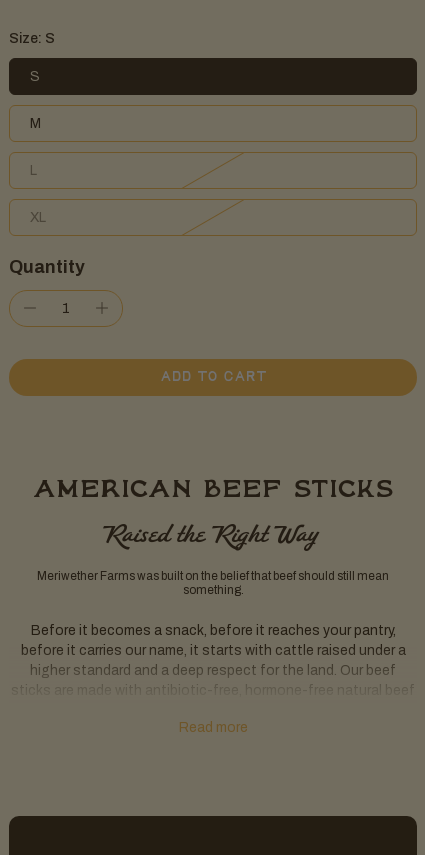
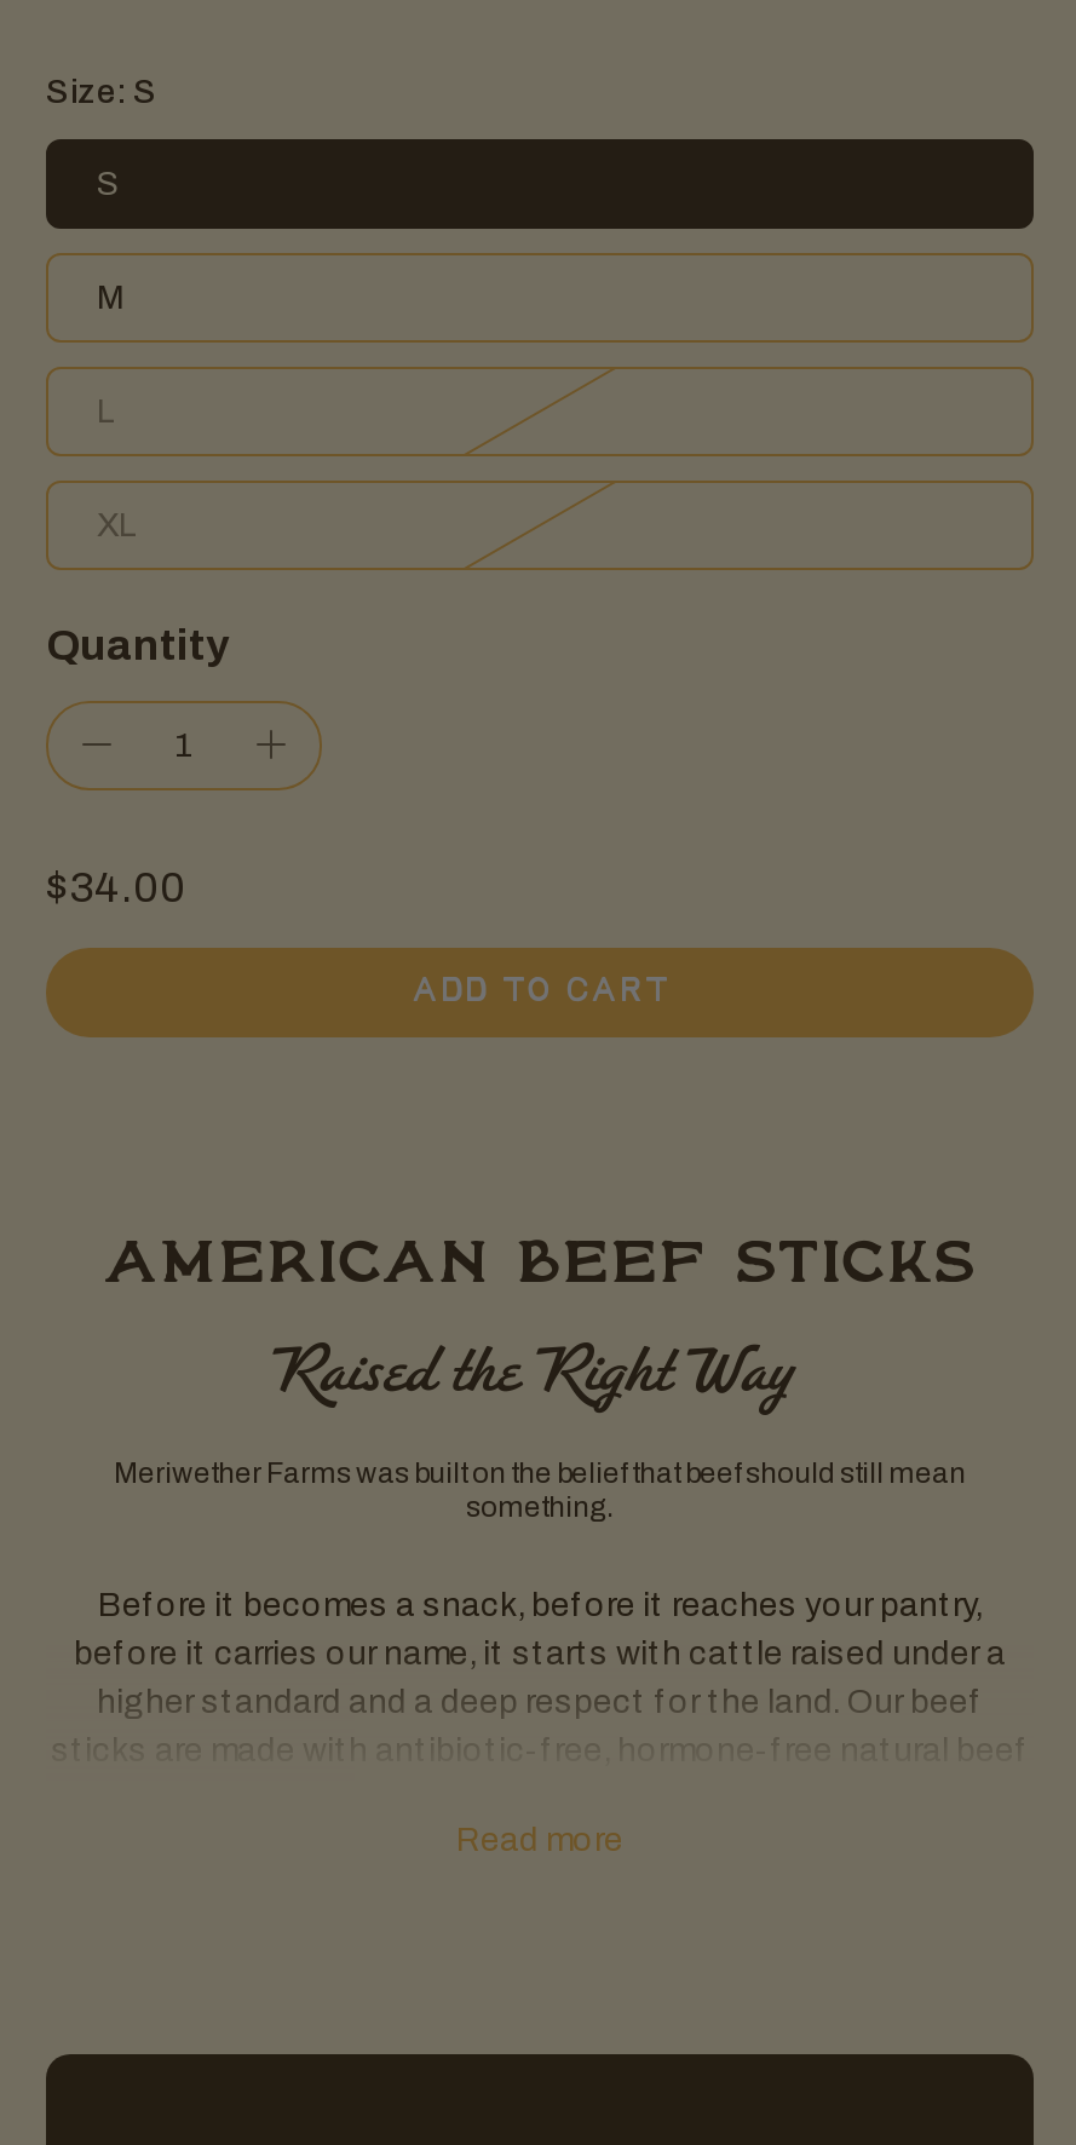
none -> [46,862,186,911] $34.00

